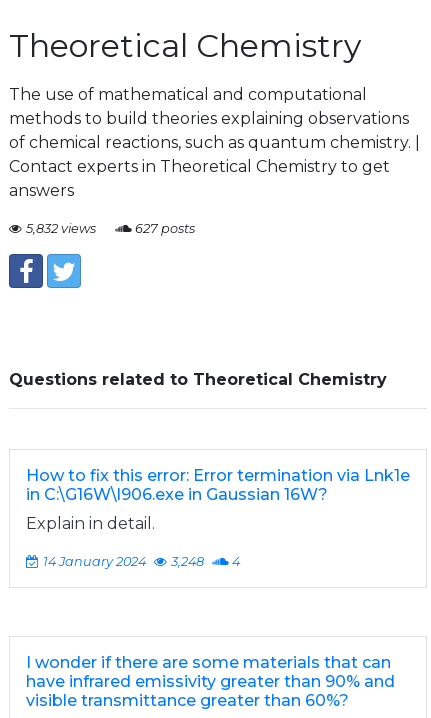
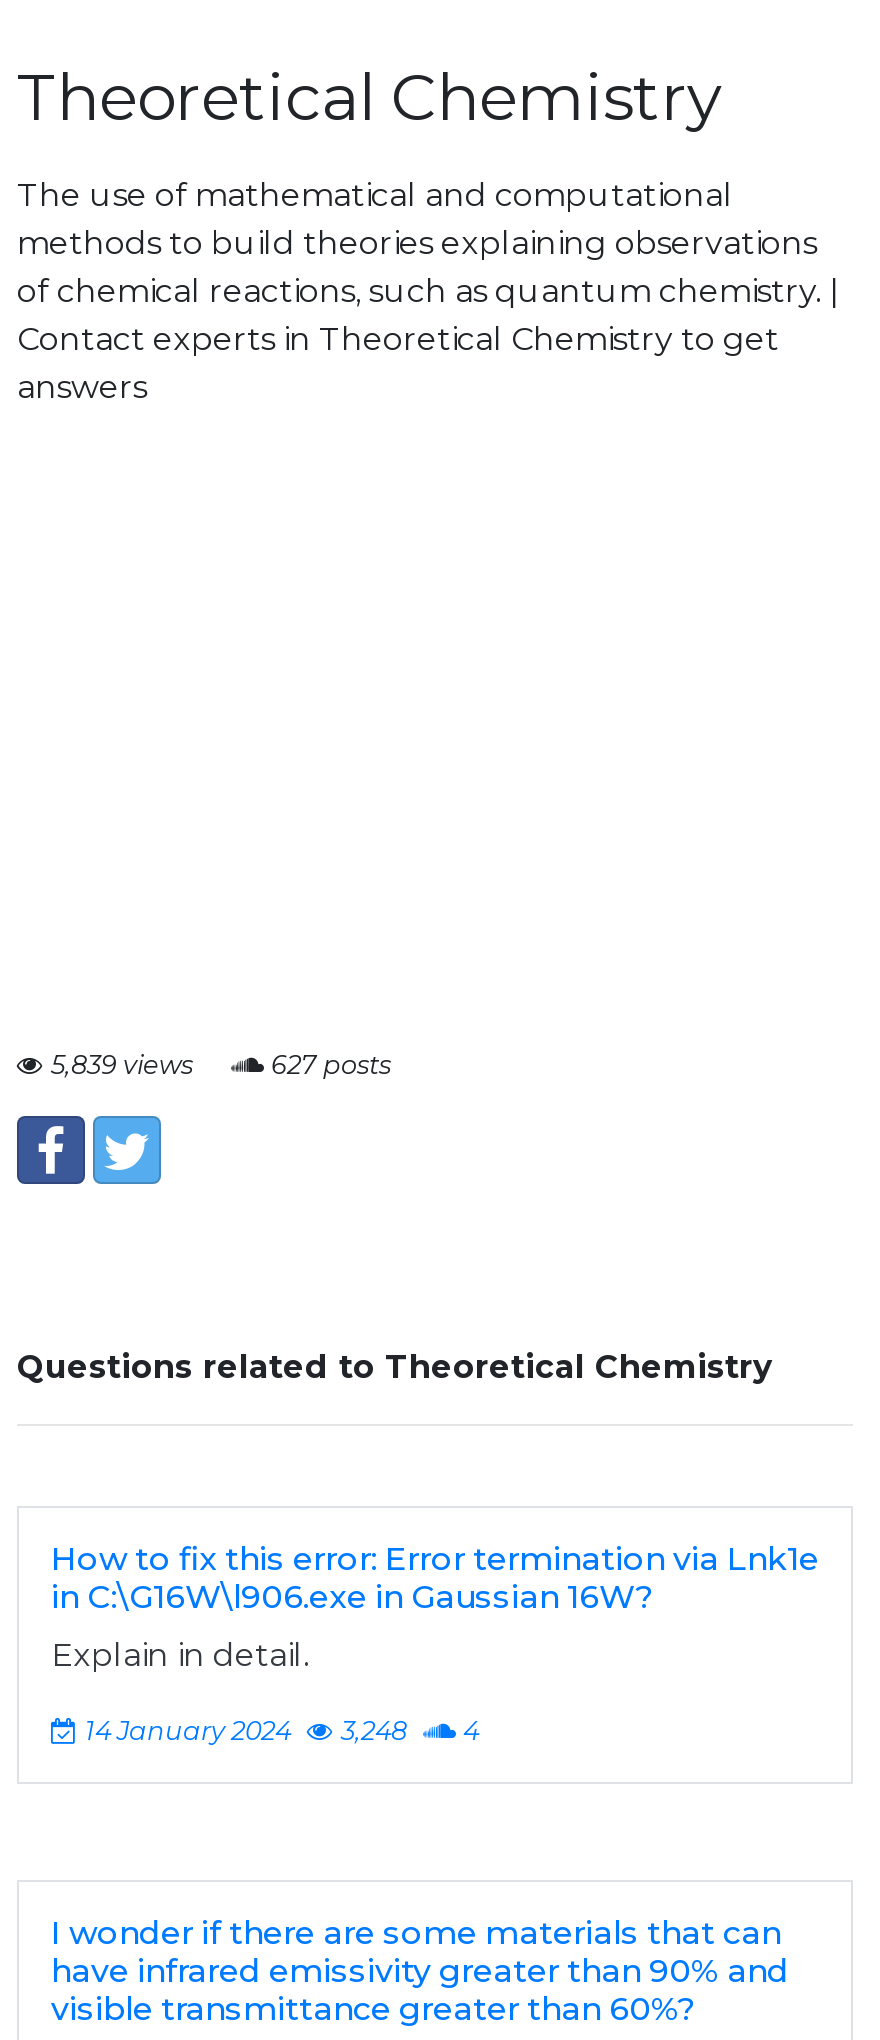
[26,221,96,236] 5,832 views -> [51,1050,193,1080] 5,839 views

